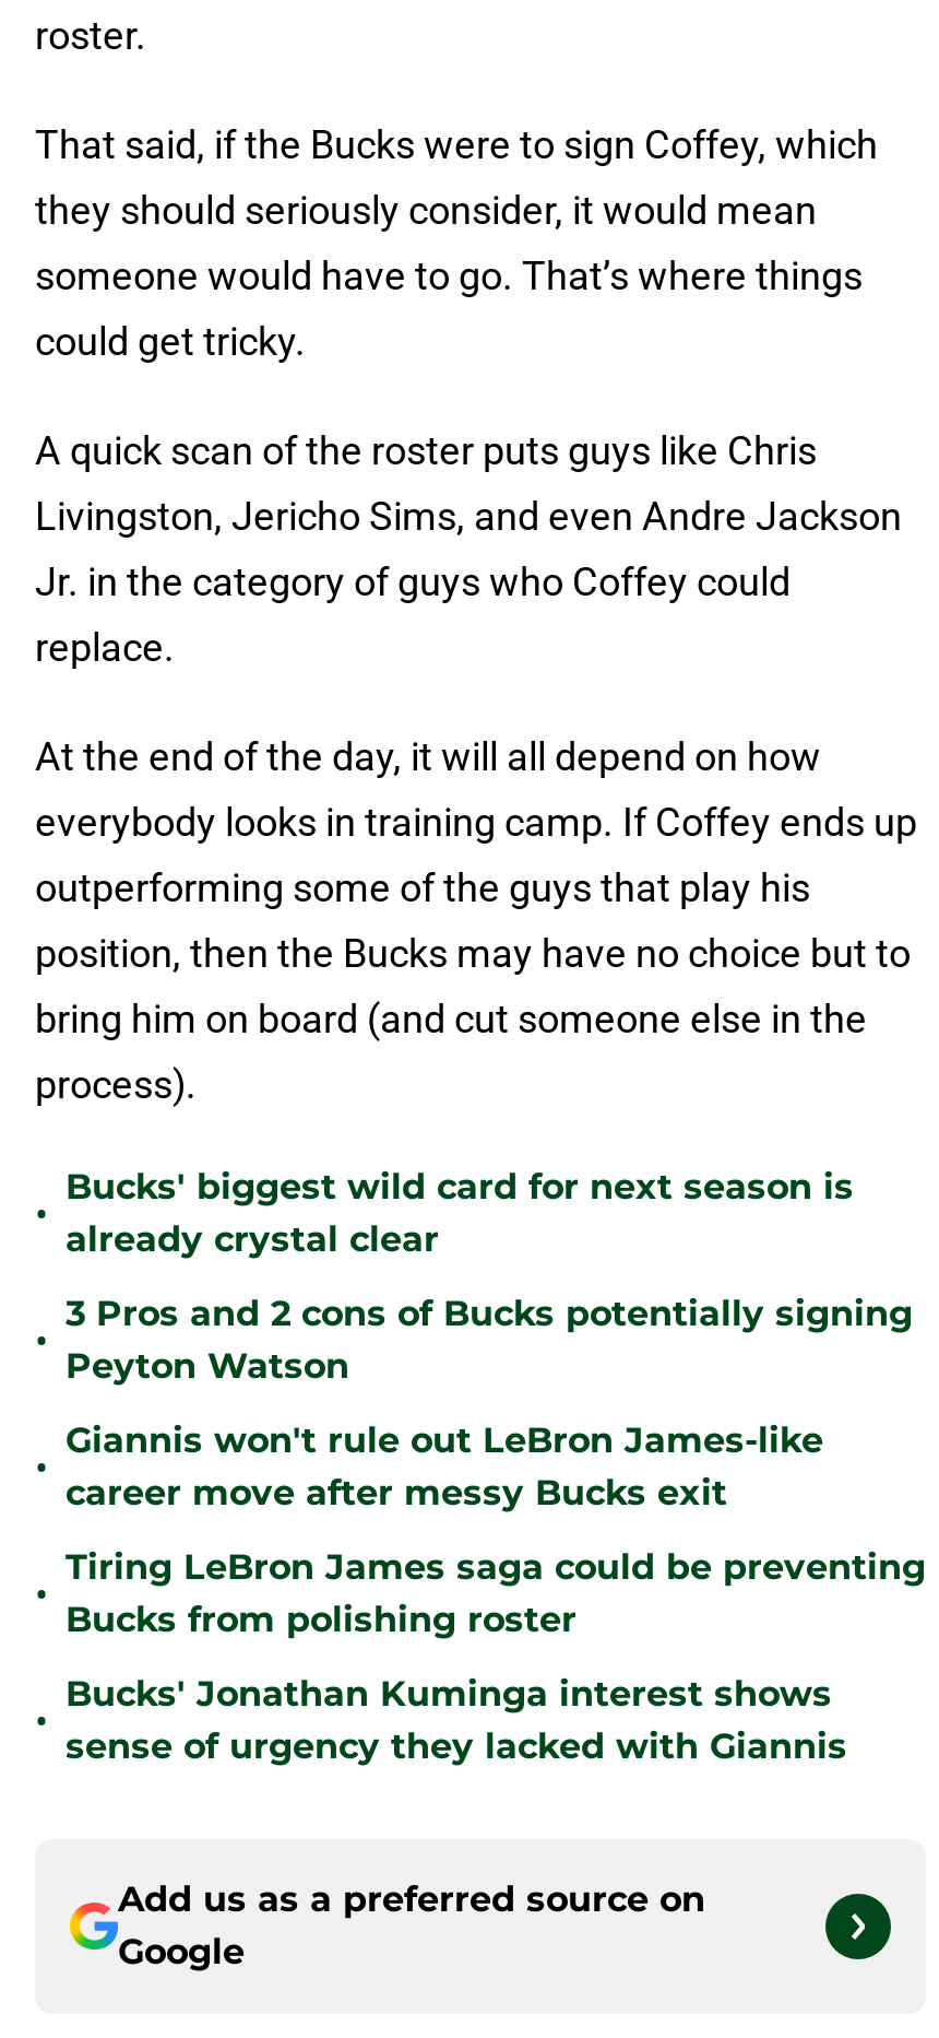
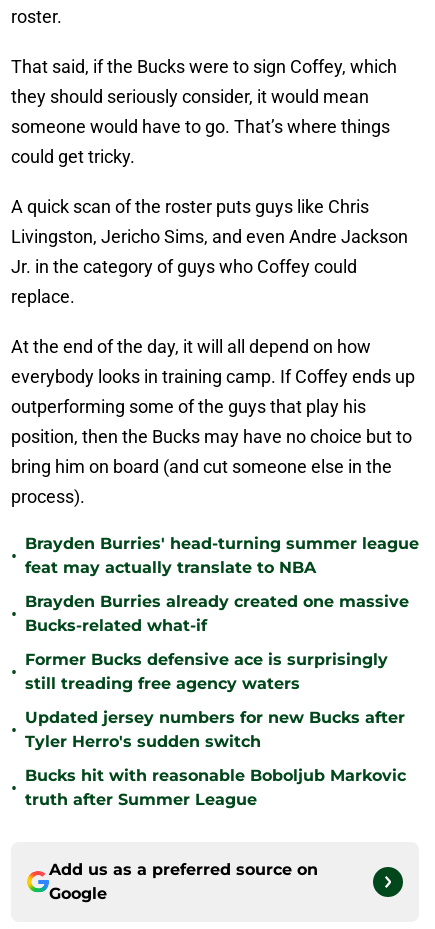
[66,1166,854,1260] Bucks' biggest wild card for next season is | already crystal clear -> [25,534,419,577] Brayden Burries' head-turning summer league | feat may actually translate to NBA
[66,1293,913,1387] 3 Pros and 2 cons of Bucks potentially signing | Peyton Watson -> [25,592,409,635] Brayden Burries already created one massive | Bucks-related what-if
[66,1419,823,1513] Giannis won't rule out LeBron James-like | career move after messy Bucks exit -> [25,650,388,693] Former Bucks defensive ace is surprisingly | still treading free agency waters
[66,1546,926,1640] Tiring LeBron James saga could be preventing | Bucks from polishing roster -> [25,708,405,751] Updated jersey numbers for new Bucks after | Tyler Herro's sudden switch
[66,1673,847,1767] Bucks' Jonathan Kuminga interest shows | sense of urgency they lacked with Giannis -> [25,766,406,809] Bucks hit with reasonable Boboljub Markovic | truth after Summer League

